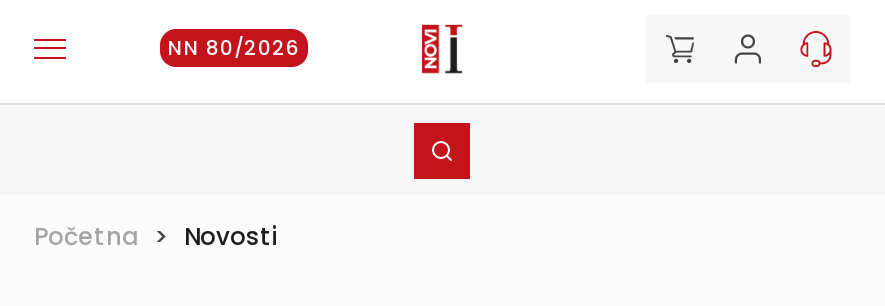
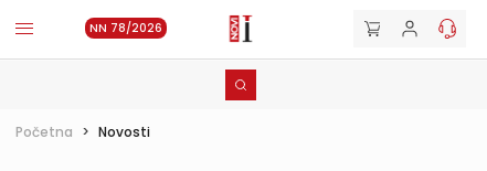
[168,33,300,63] NN 80/2026 -> [89,20,162,36] NN 78/2026

